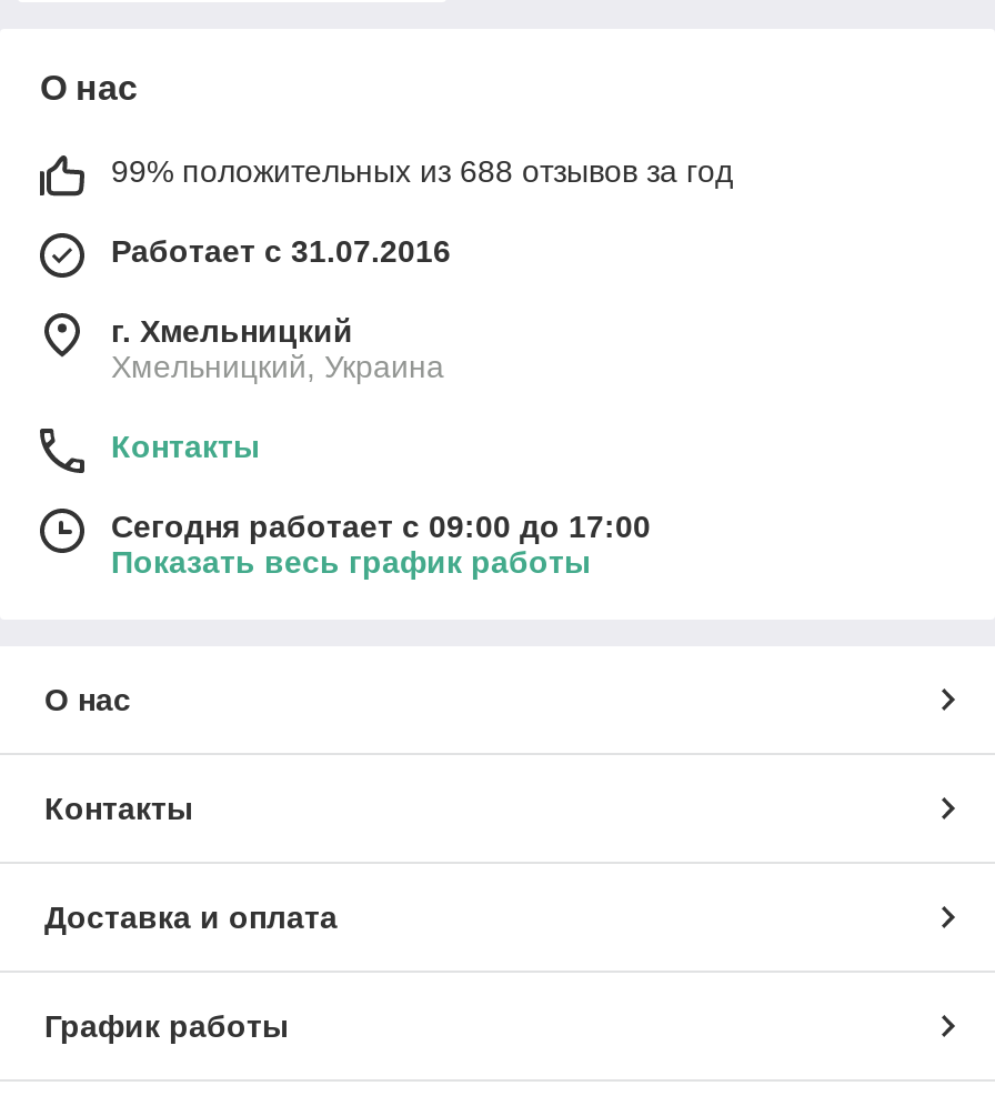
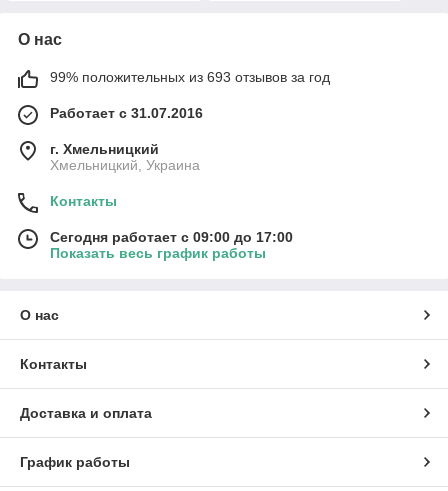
[111,154,733,190] 99% положительных из 688 отзывов за год -> [50,69,330,85] 99% положительных из 693 отзывов за год

